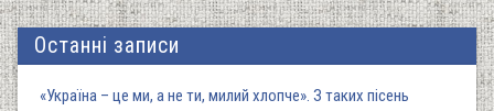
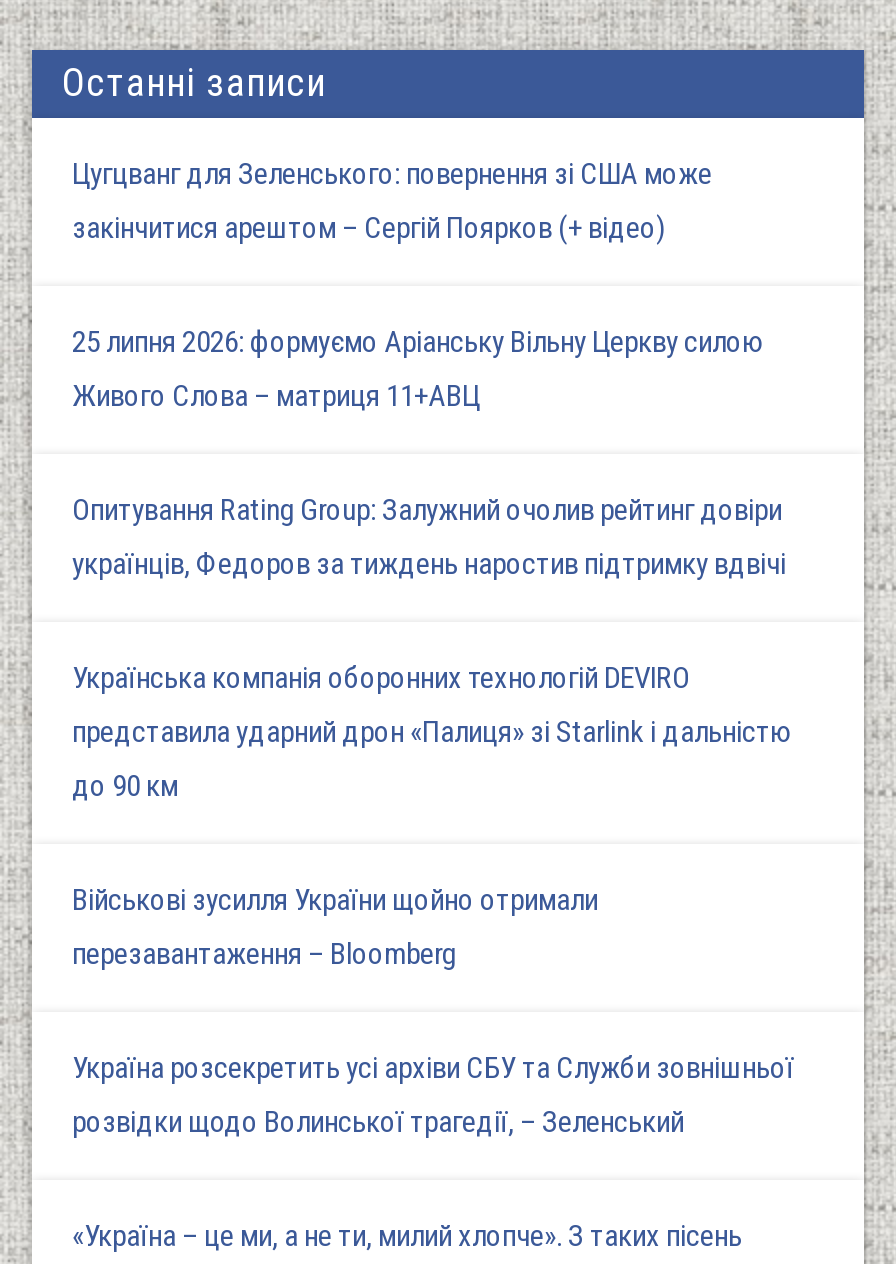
none -> [72,155,794,1139] Цугцванг для Зеленського: повернення зі США може | закінчитися арештом – Сергій Поярков (+ відео) | 25 липня 2026: формуємо Аріанську Вільну Церкву силою | Живого Слова – матриця 11+АВЦ | Опитування Rating Group: Залужний очолив рейтинг довіри | українців, Федоров за тиждень наростив підтримку вдвічі | Українська компанія оборонних технологій DEVIRO | представила ударний дрон «Палиця» зі Starlink і дальністю | до 90 км | Військові зусилля України щойно отримали | перезавантаження – Bloomberg | Україна розсекретить усі архіви СБУ та Служби зовнішньої | розвідки щодо Волинської трагедії, – Зеленський

